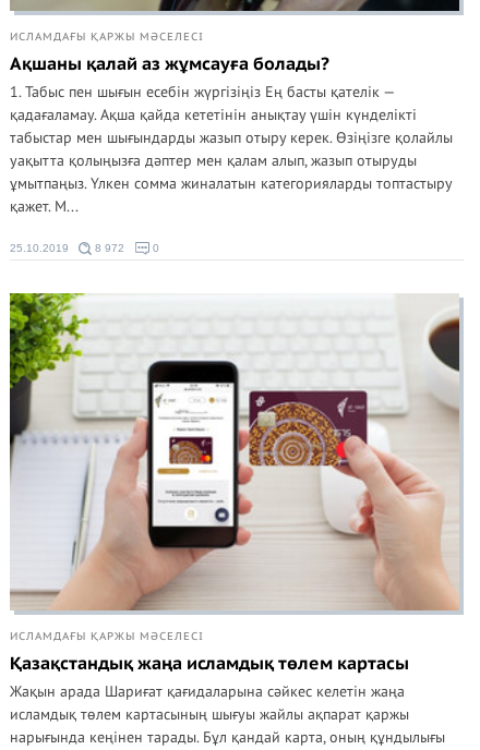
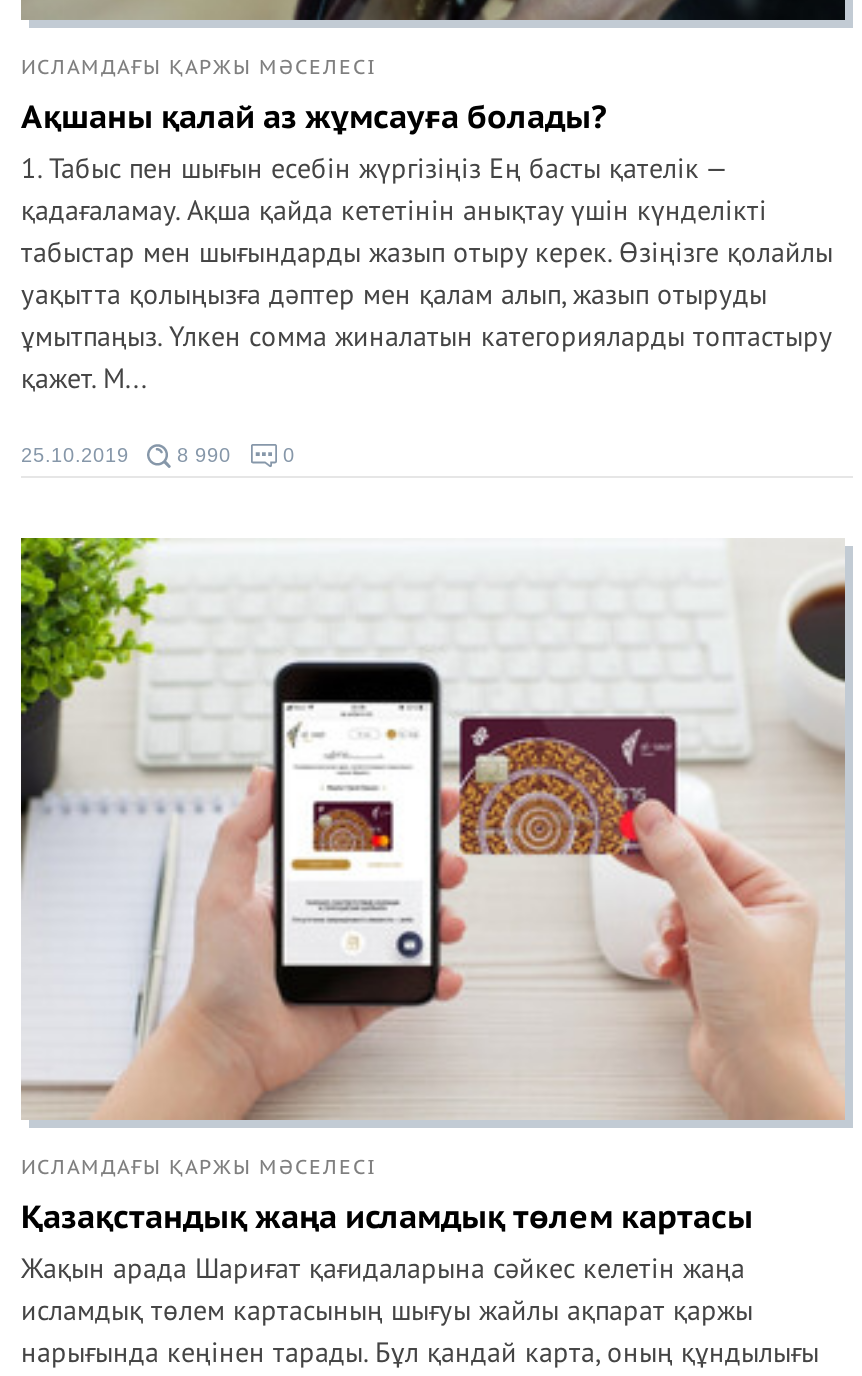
[10,242,124,254] 25.10.2019 8 972 -> [21,444,231,466] 25.10.2019 8 990

